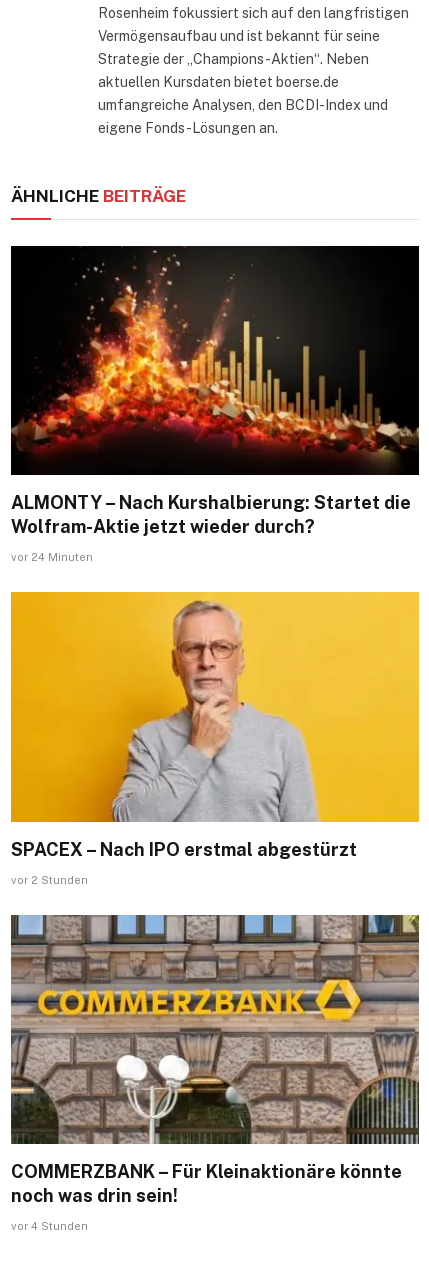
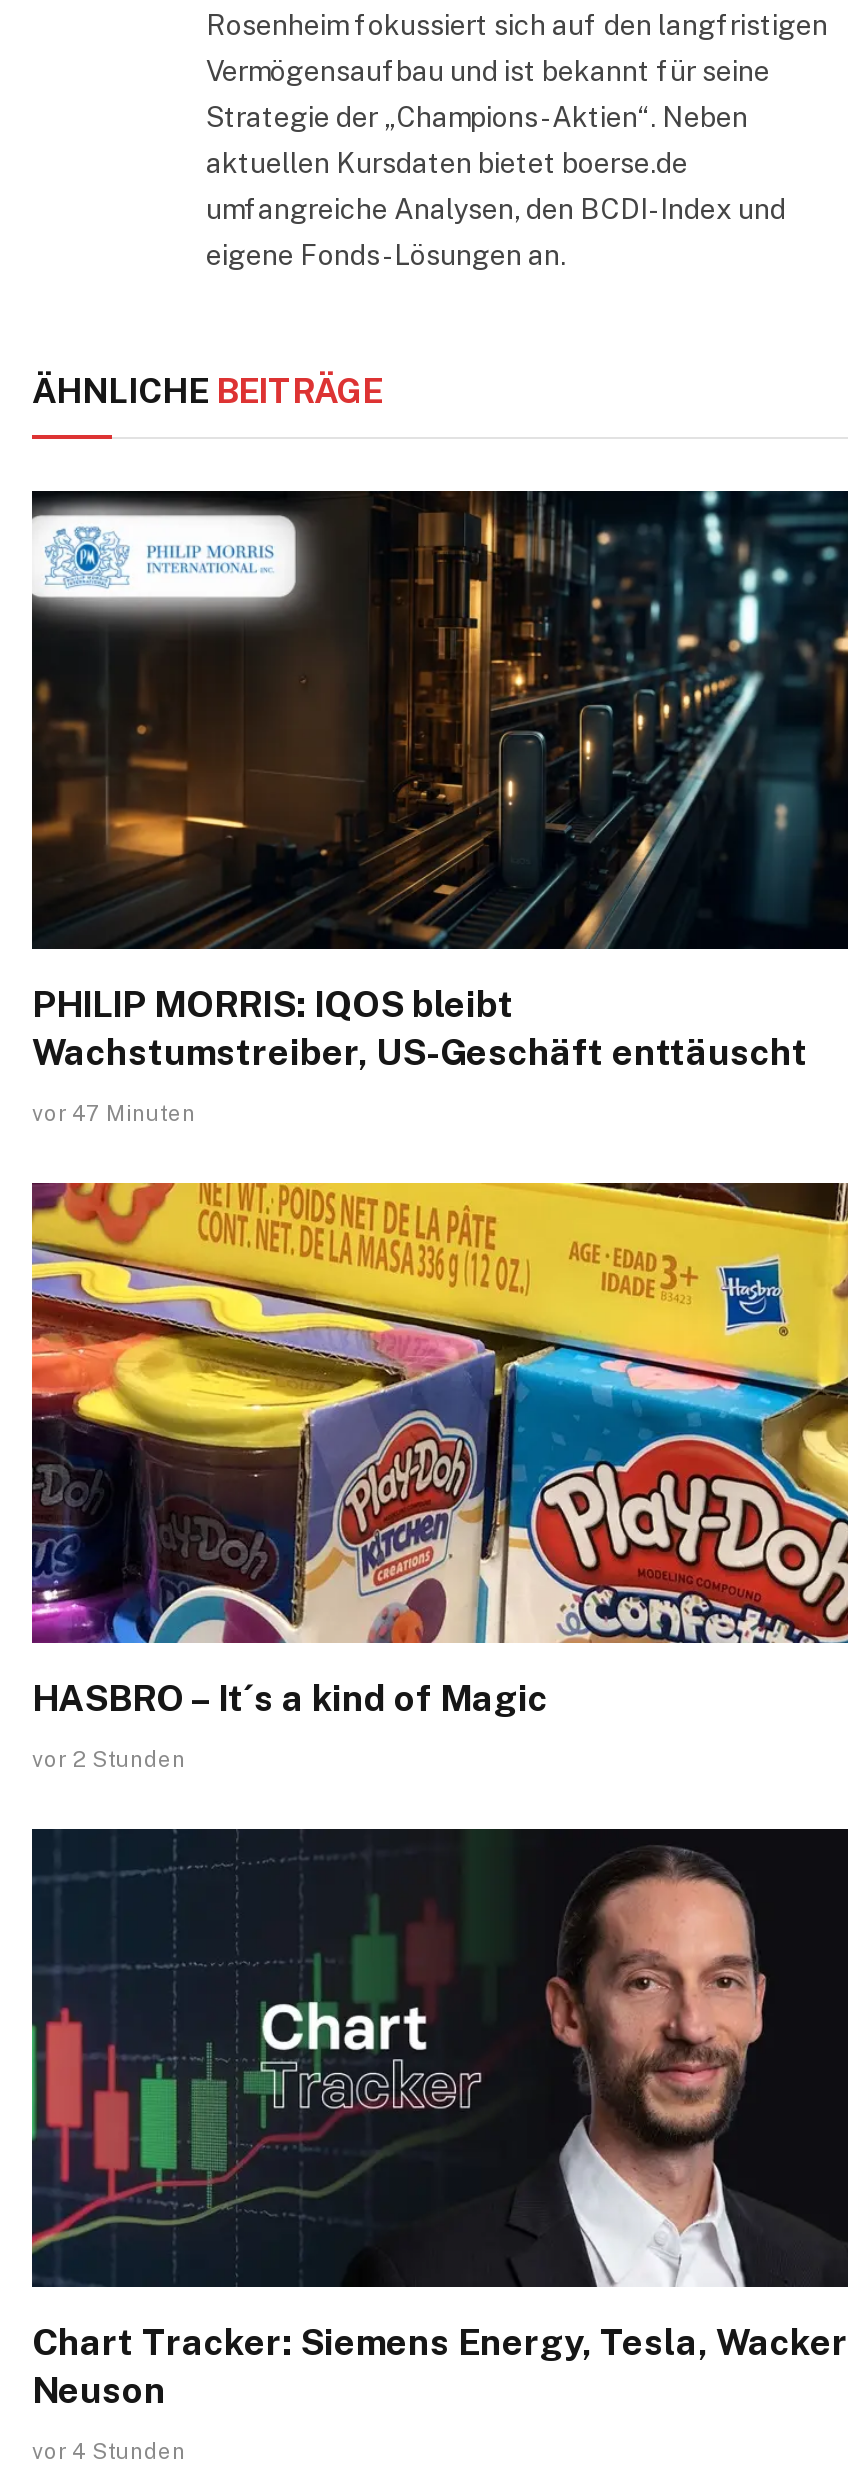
[10,246,420,537] [image] | ALMONTY – Nach Kurshalbierung: Startet die | Wolfram-Aktie jetzt wieder durch? -> [30,489,850,1073] [image] | PHILIP MORRIS: IQOS bleibt | Wachstumstreiber, US-Geschäft enttäuscht
[11,551,93,563] vor 24 Minuten -> [32,1101,196,1125] vor 47 Minuten
[10,591,420,860] [image] | SPACEX – Nach IPO erstmal abgestürzt -> [30,1181,850,1718] [image] | HASBRO – It´s a kind of Magic
[10,914,420,1206] [image] | COMMERZBANK – Für Kleinaktionäre könnte | noch was drin sein! -> [30,1827,850,2411] [image] | Chart Tracker: Siemens Energy, Tesla, Wacker | Neuson

